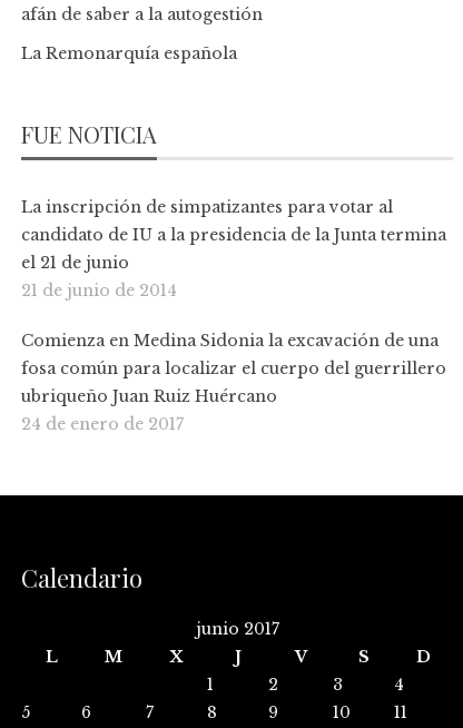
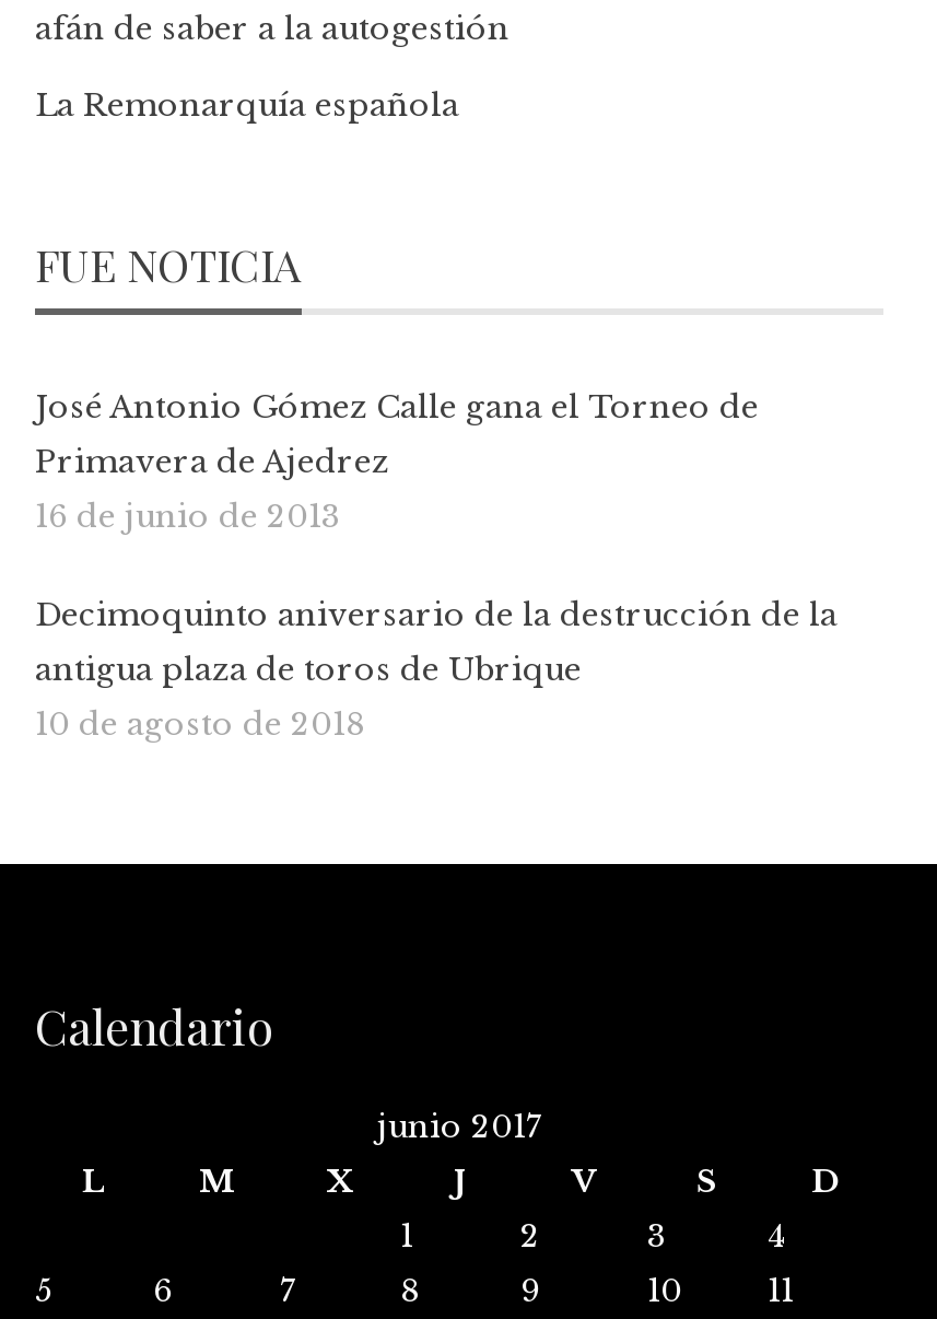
[21,197,446,300] La inscripción de simpatizantes para votar al | candidato de IU a la presidencia de la Junta termina | el 21 de junio | 21 de junio de 2014 -> [35,386,759,535] José Antonio Gómez Calle gana el Torneo de | Primavera de Ajedrez | 16 de junio de 2013
[21,330,446,434] Comienza en Medina Sidonia la excavación de una | fosa común para localizar el cuerpo del guerrillero | ubriqueño Juan Ruiz Huércano | 24 de enero de 2017 -> [35,594,838,743] Decimoquinto aniversario de la destrucción de la | antigua plaza de toros de Ubrique | 10 de agosto de 2018

